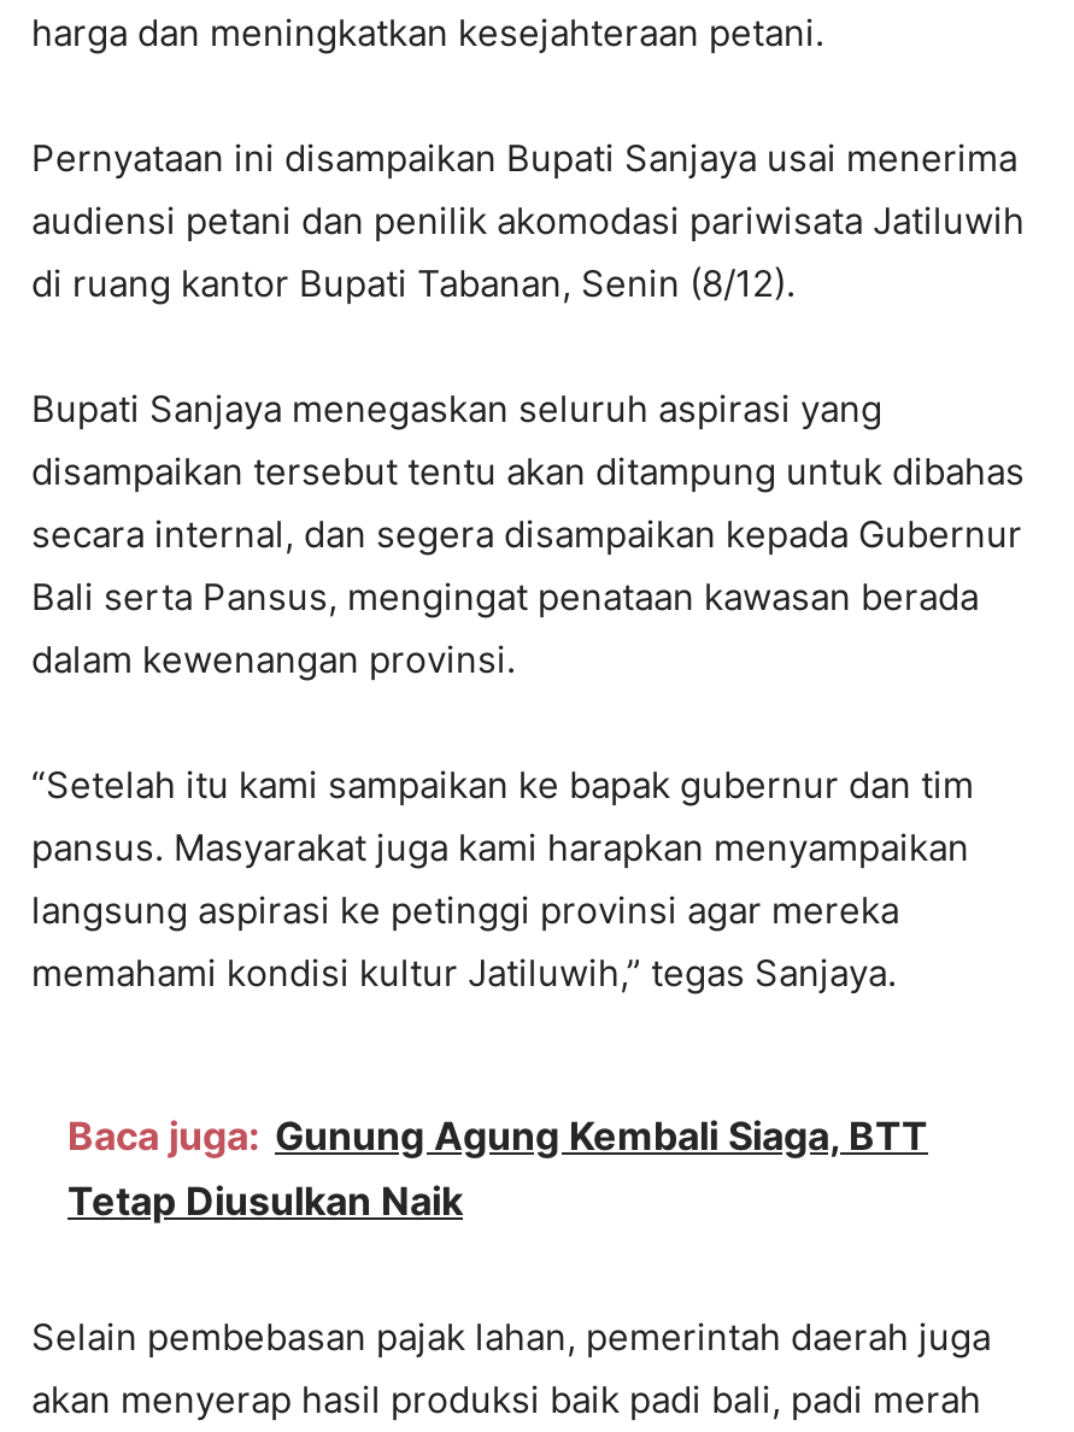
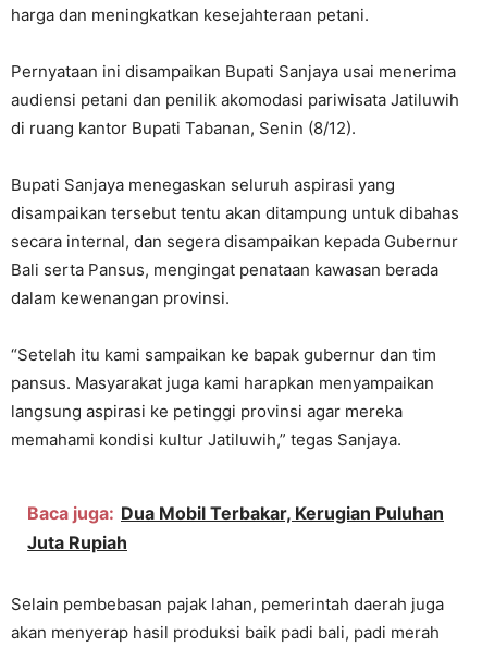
[68,1111,928,1224] Baca juga: Gunung Agung Kembali Siaga, BTT | Tetap Diusulkan Naik -> [27,502,444,553] Baca juga: Dua Mobil Terbakar, Kerugian Puluhan | Juta Rupiah

